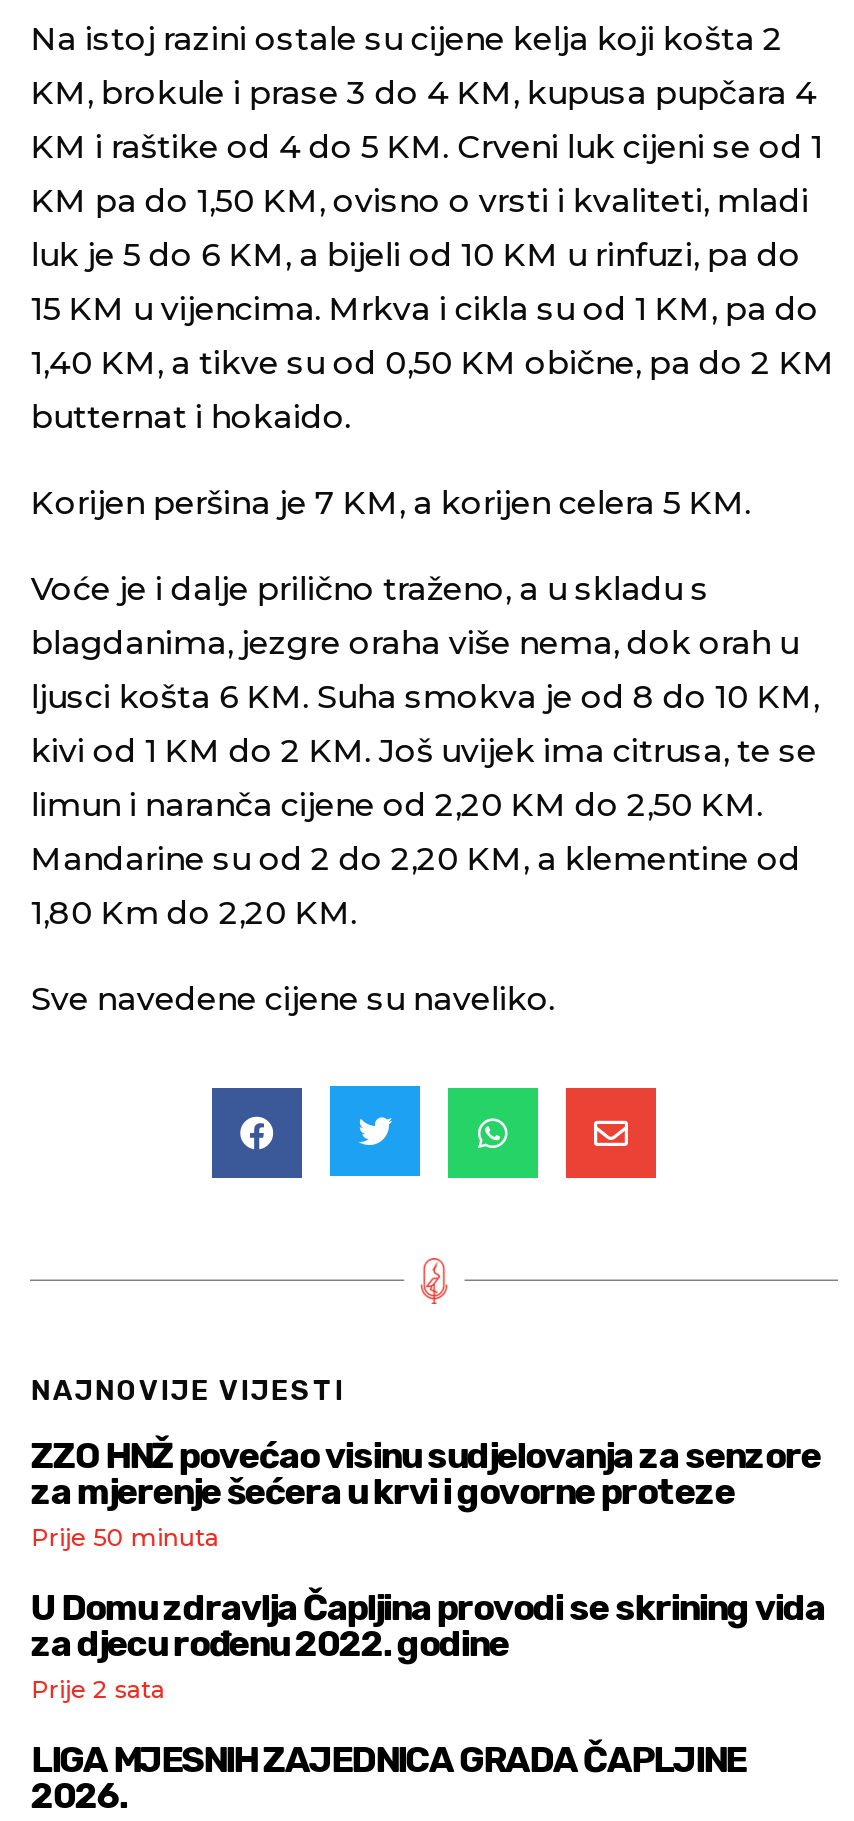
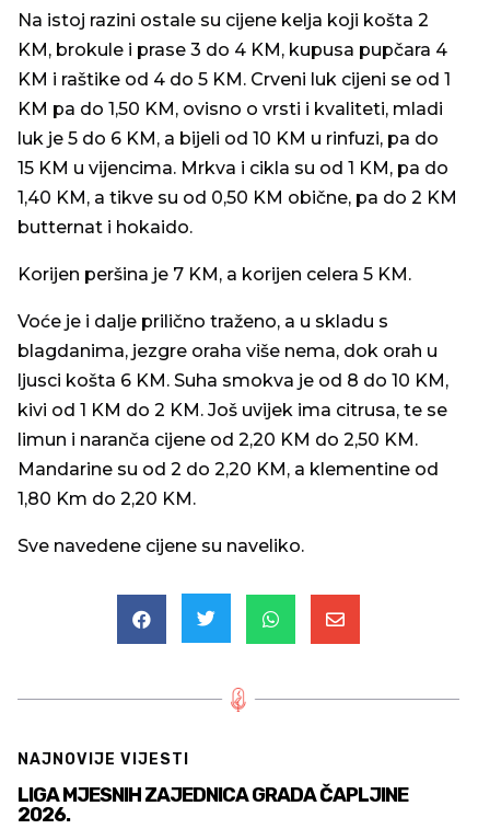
[31,1433,825,1703] ZZO HNŽ povećao visinu sudjelovanja za senzore | za mjerenje šećera u krvi i govorne proteze | Prije 50 minuta | U Domu zdravlja Čapljina provodi se skrining vida | za djecu rođenu 2022. godine | Prije 2 sata -> none

